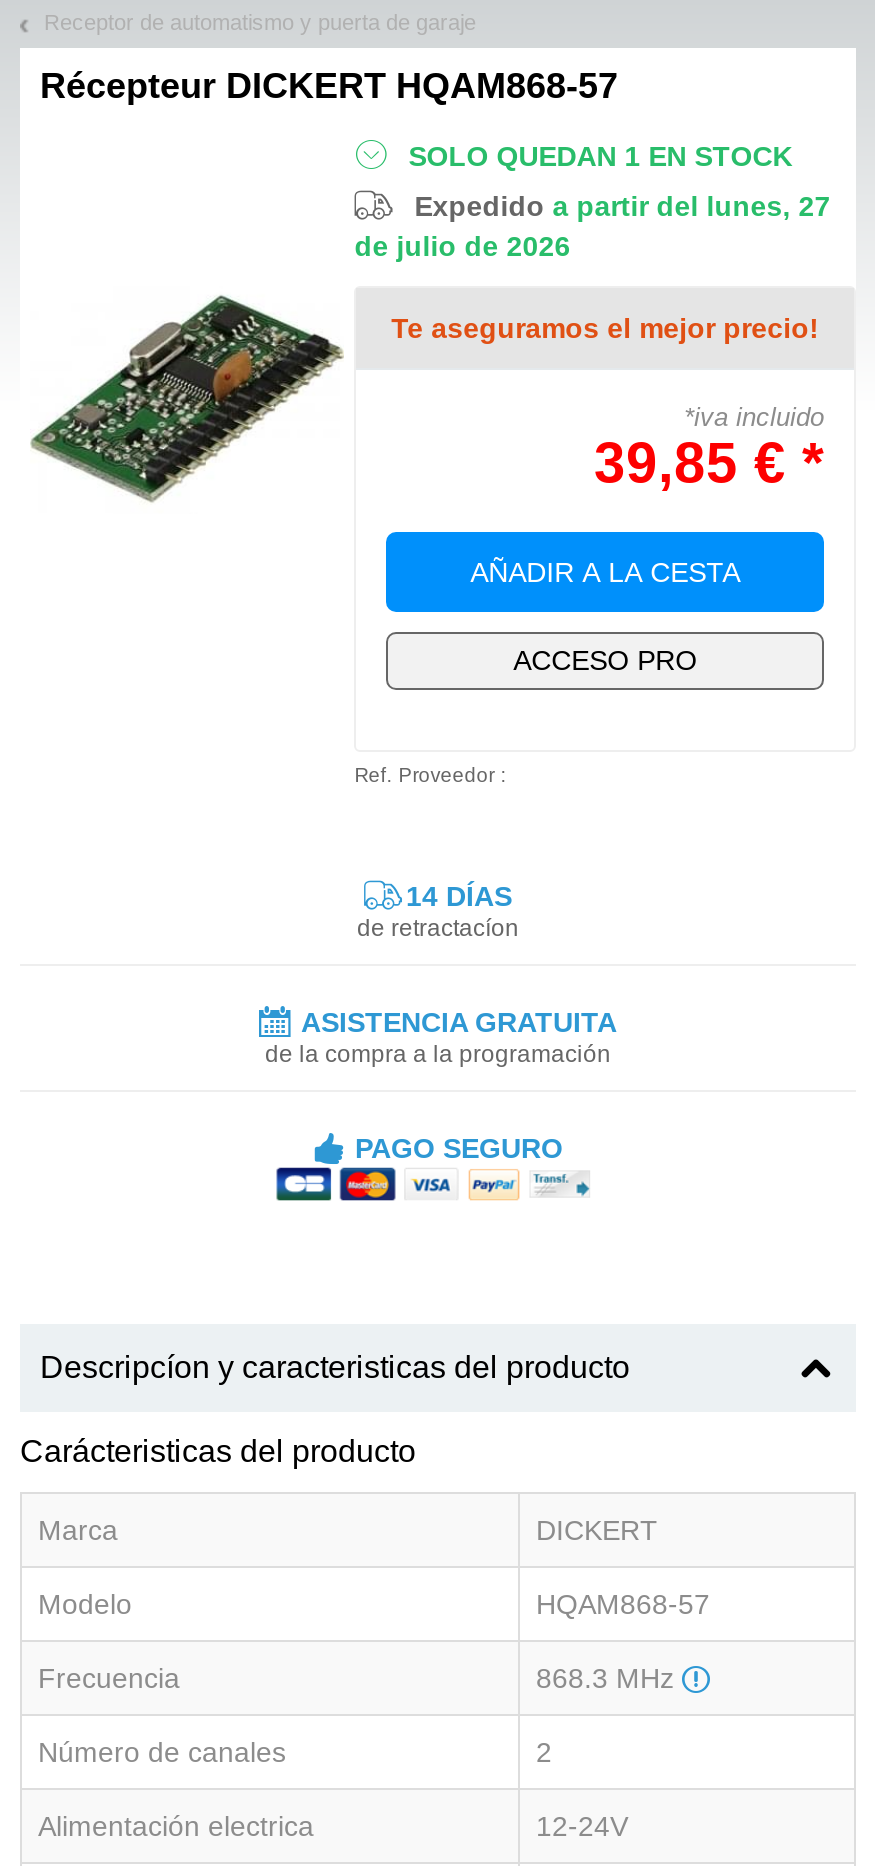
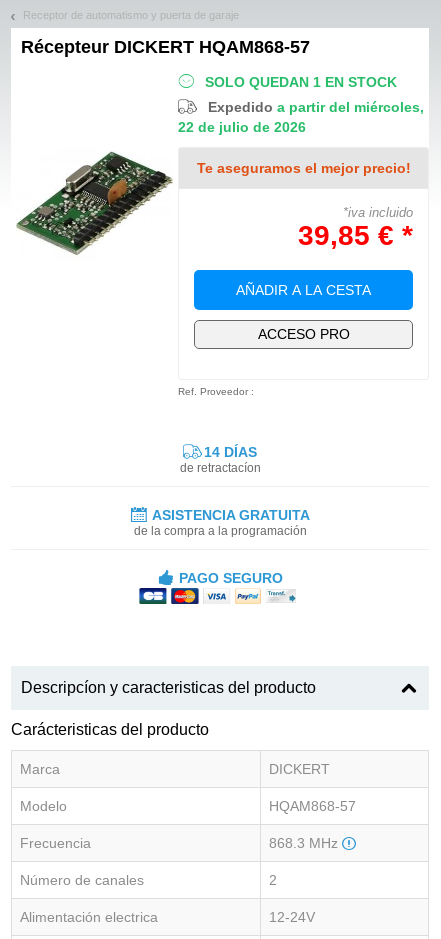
[354,190,830,262] Expedido a partir del lunes, 27 | de julio de 2026 -> [178,99,424,135] Expedido a partir del miércoles, | 22 de julio de 2026

